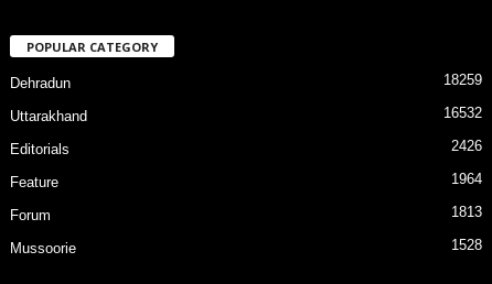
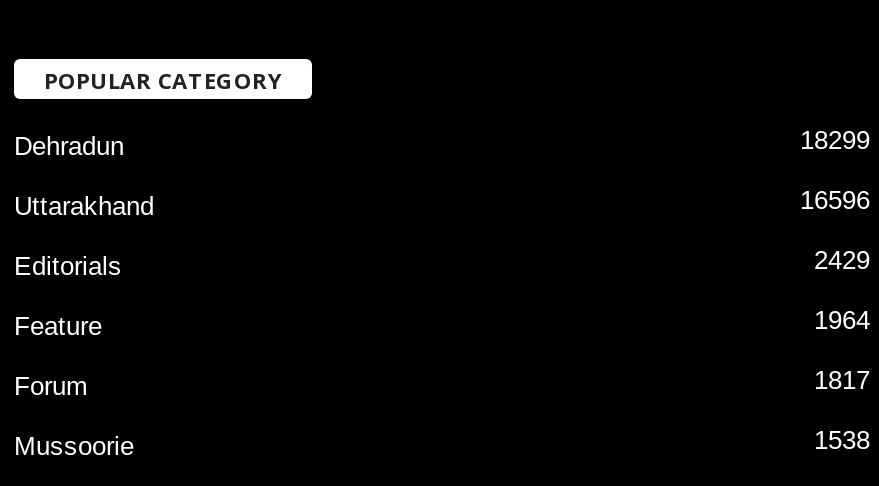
[443,72,482,88] 18259 -> [800,126,870,156] 18299
[443,105,482,121] 16532 -> [800,186,870,216] 16596
[451,138,482,154] 2426 -> [814,246,870,276] 2429
[451,204,482,220] 1813 -> [814,366,870,396] 1817
[451,237,482,254] 1528 -> [814,426,870,456] 1538

